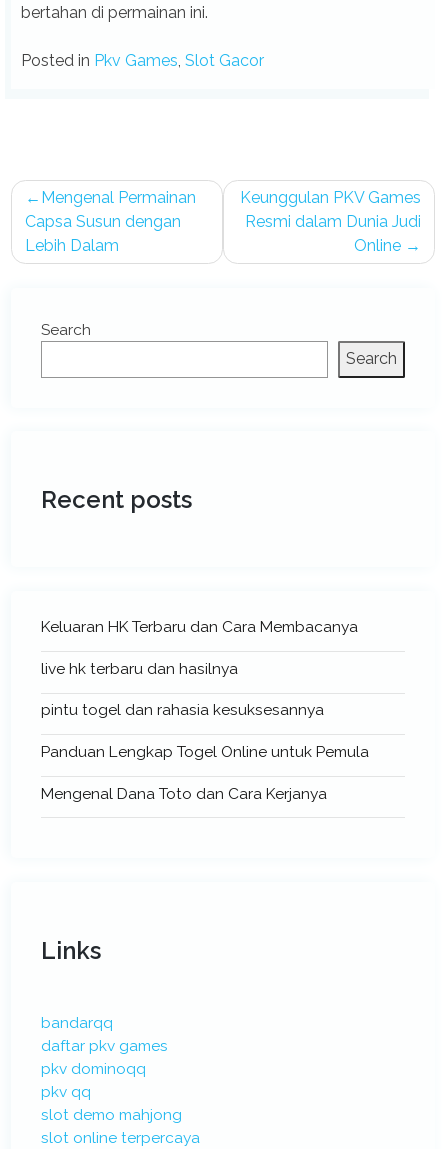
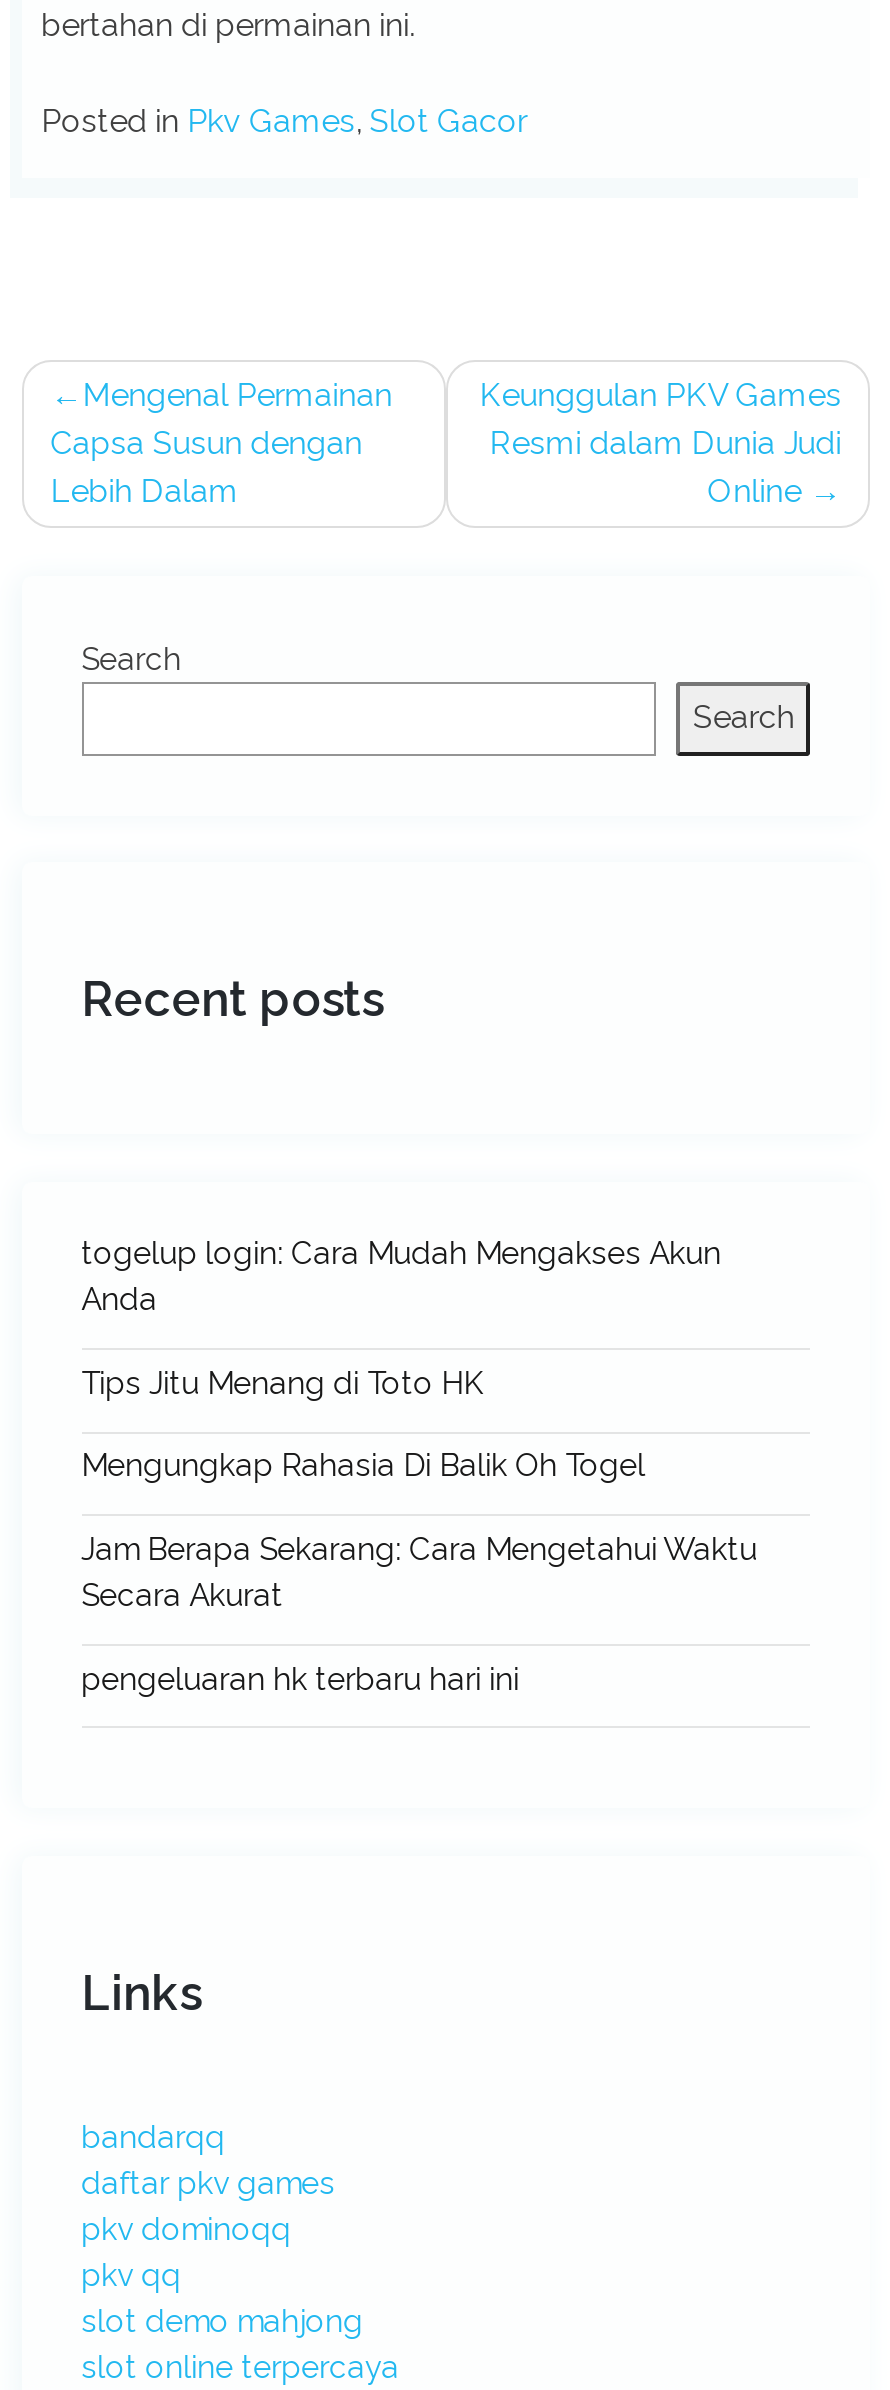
[41,617,358,636] Keluaran HK Terbaru dan Cara Membacanya -> [81,1235,721,1319] togelup login: Cara Mudah Mengakses Akun | Anda
[41,659,238,678] live hk terbaru dan hasilnya -> [81,1364,481,1402] Tips Jitu Menang di Toto HK
[41,700,324,719] pintu togel dan rahasia kesuksesannya -> [81,1447,645,1485] Mengungkap Rahasia Di Balik Oh Togel
[41,742,369,761] Panduan Lengkap Togel Online untuk Pemula -> [81,1530,757,1614] Jam Berapa Sekarang: Cara Mengetahui Waktu | Secara Akurat
[41,784,327,803] Mengenal Dana Toto dan Cara Kerjanya -> [81,1659,519,1697] pengeluaran hk terbaru hari ini

